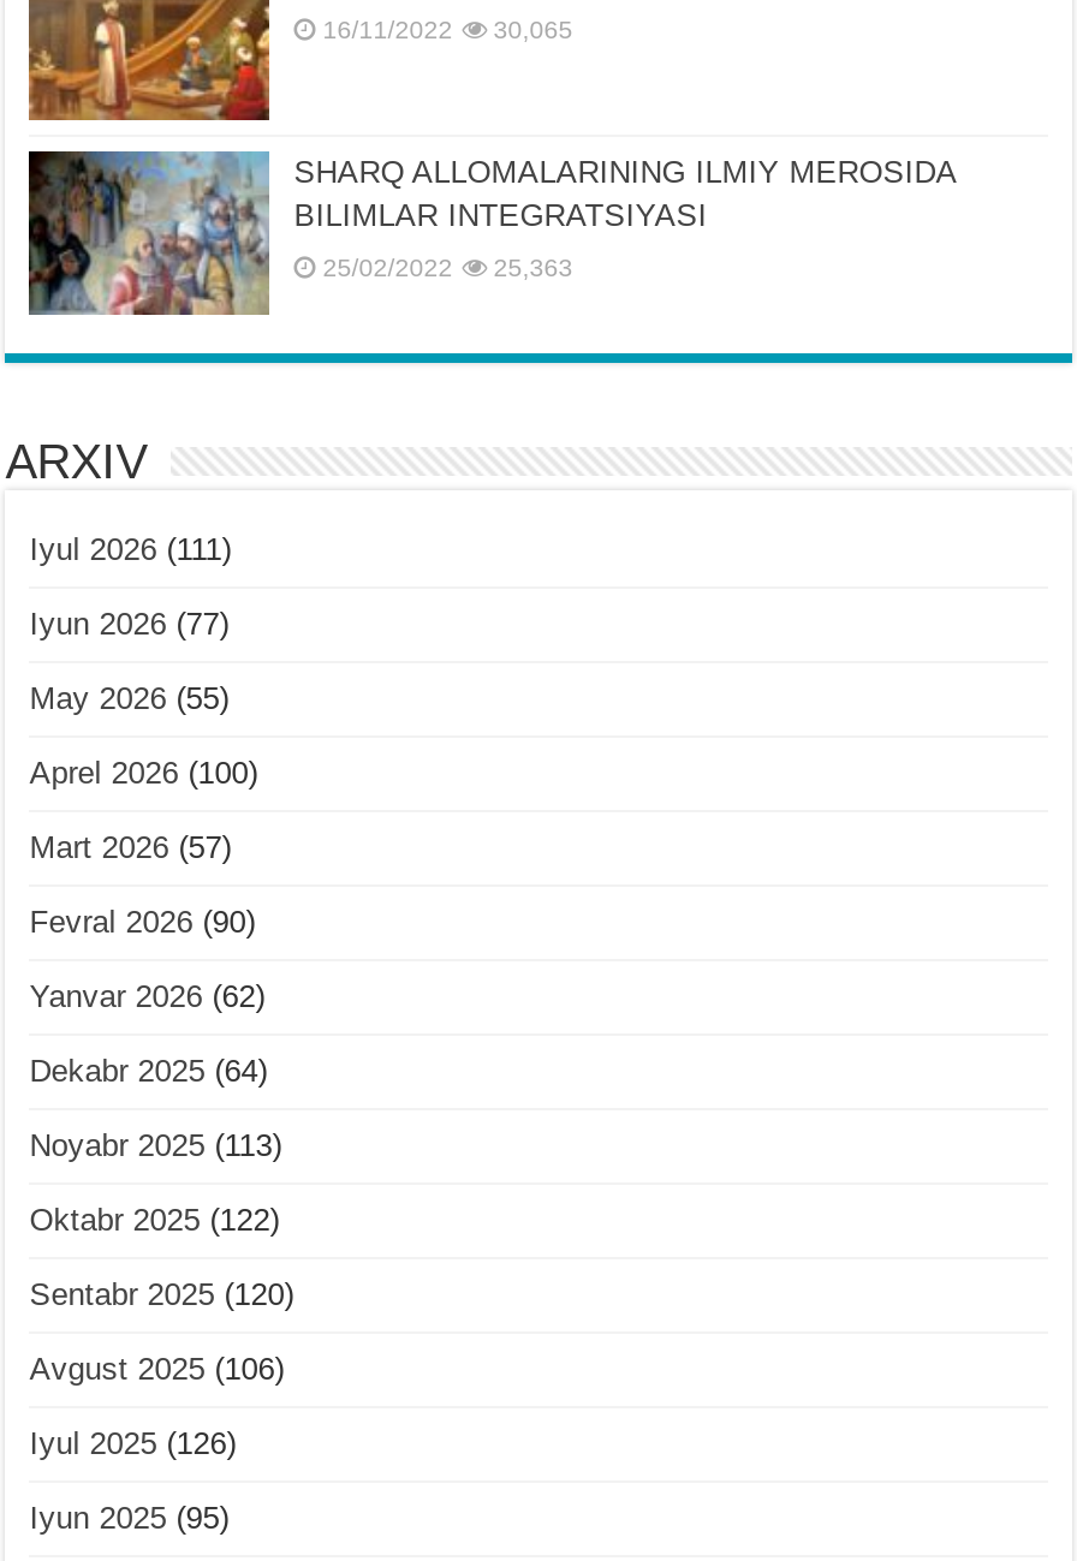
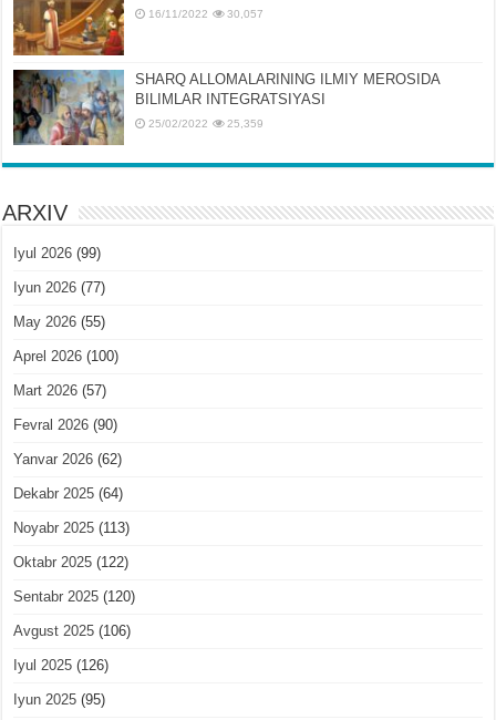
[323,16,573,43] 16/11/2022 30,065 -> [149,7,264,20] 16/11/2022 30,057
[323,255,573,281] 25/02/2022 25,363 -> [149,117,264,129] 25/02/2022 25,359
[29,531,231,567] Iyul 2026 (111) -> [14,245,101,262] Iyul 2026 (99)

